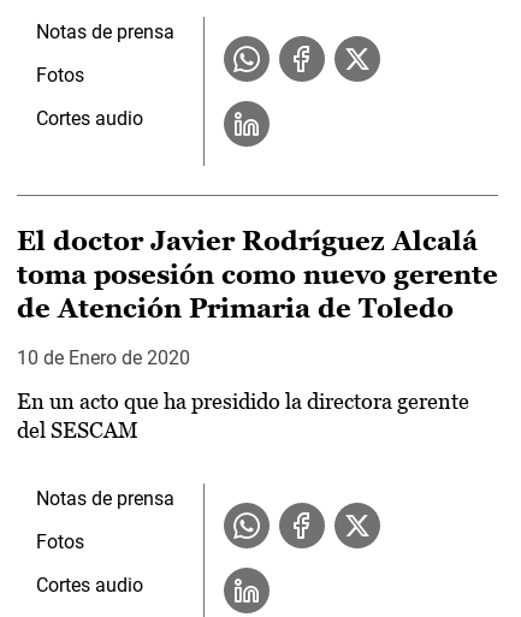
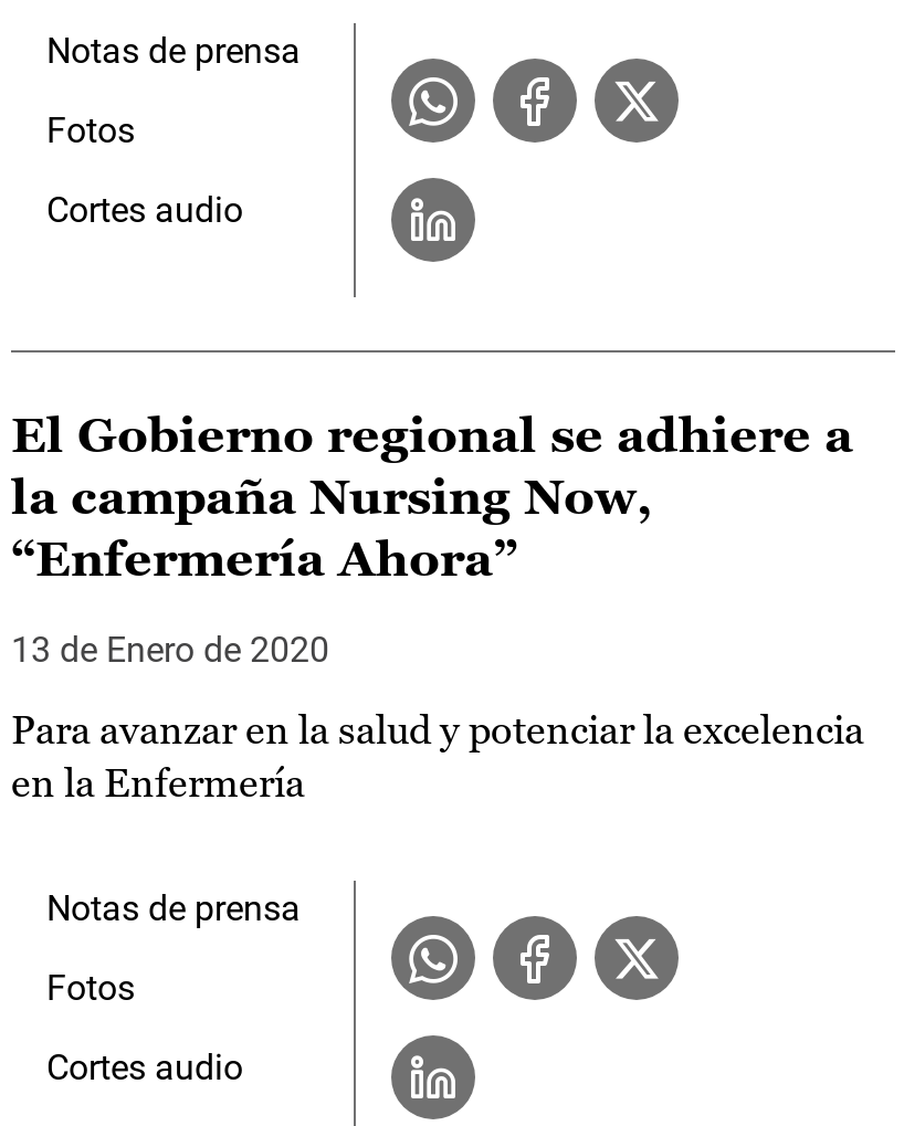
[17,226,498,324] El doctor Javier Rodríguez Alcalá | toma posesión como nuevo gerente | de Atención Primaria de Toledo -> [11,408,853,587] El Gobierno regional se adhiere a | la campaña Nursing Now, | “Enfermería Ahora”
[17,347,190,369] 10 de Enero de 2020 -> [11,629,329,671] 13 de Enero de 2020
[17,389,469,443] En un acto que ha presidido la directora gerente | del SESCAM -> [11,706,864,806] Para avanzar en la salud y potenciar la excelencia | en la Enfermería

